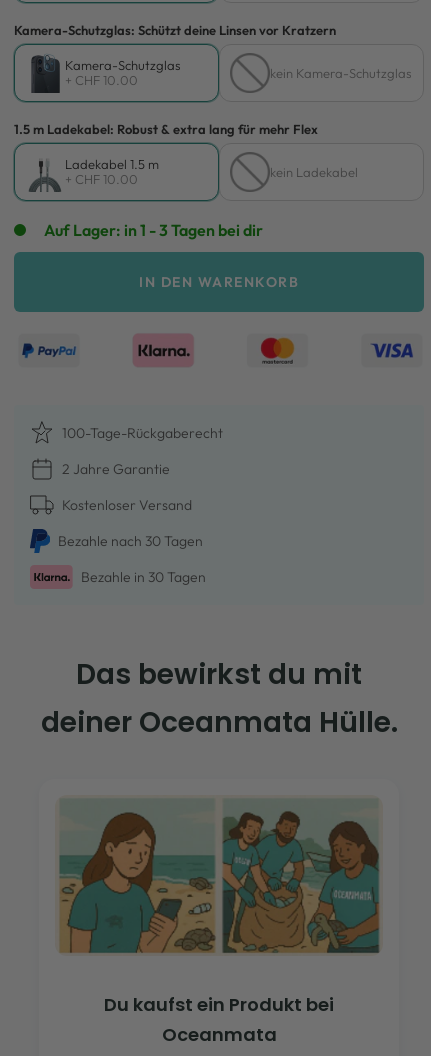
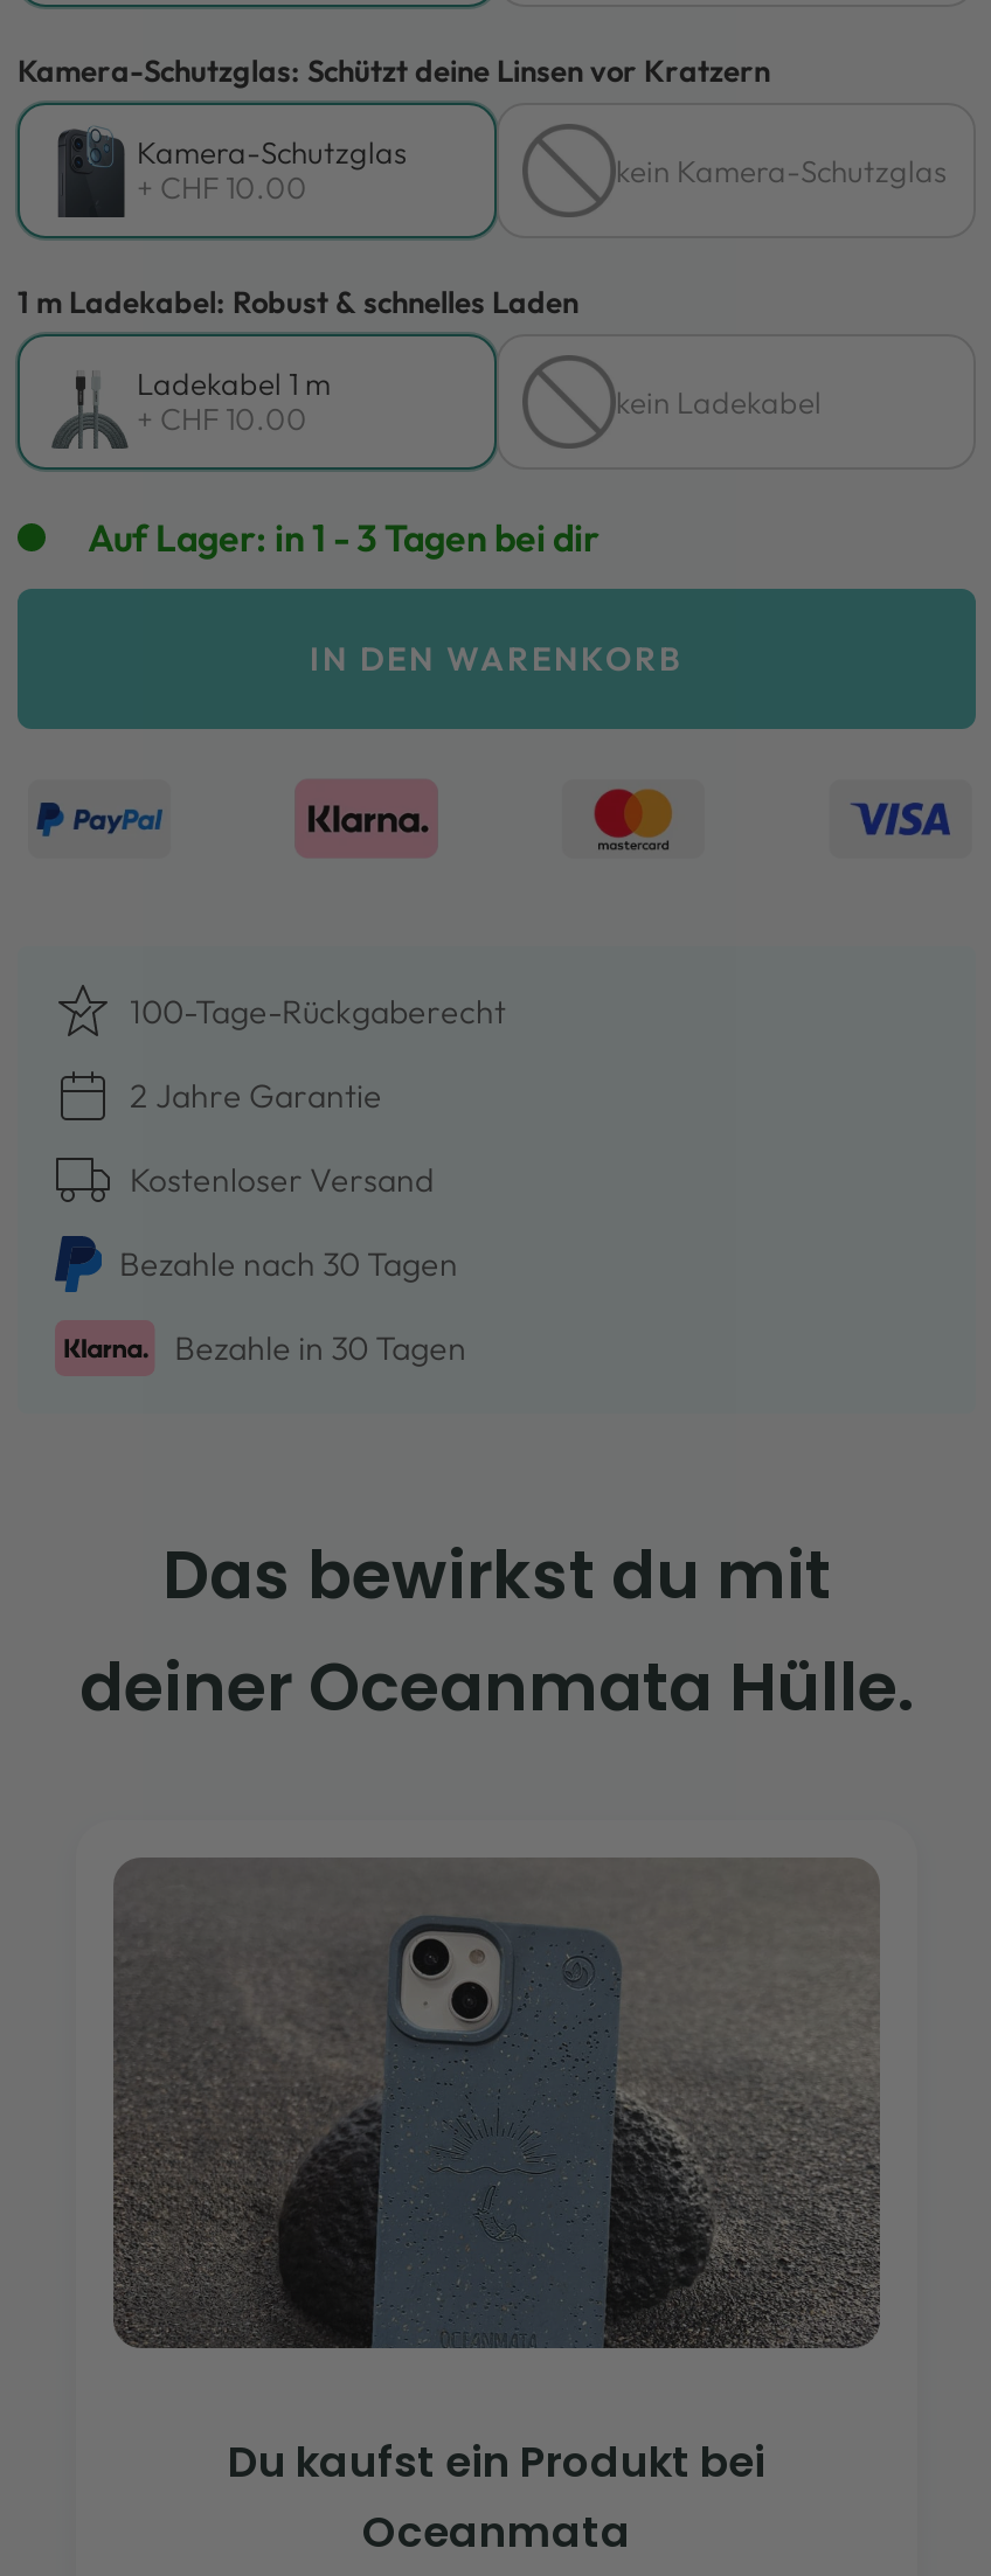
[14,121,318,137] 1.5 m Ladekabel: Robust & extra lang für mehr Flex -> [18,283,578,320] 1 m Ladekabel: Robust & schnelles Laden
[65,156,159,172] Ladekabel 1.5 m -> [137,364,331,402] Ladekabel 1 m
[55,795,383,956] [image] -> [111,1855,882,2351] [image]

